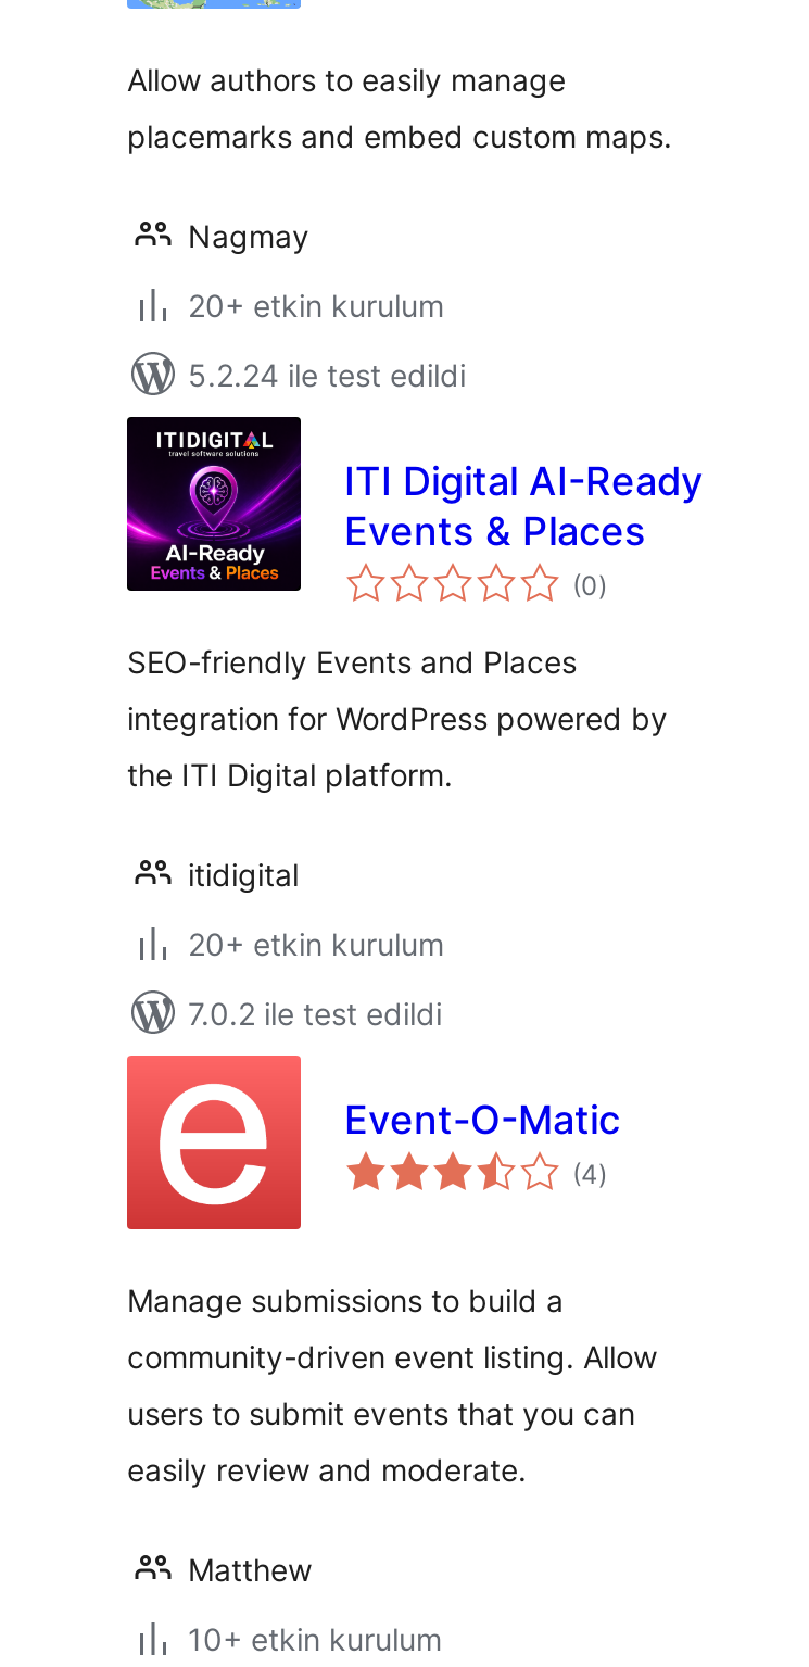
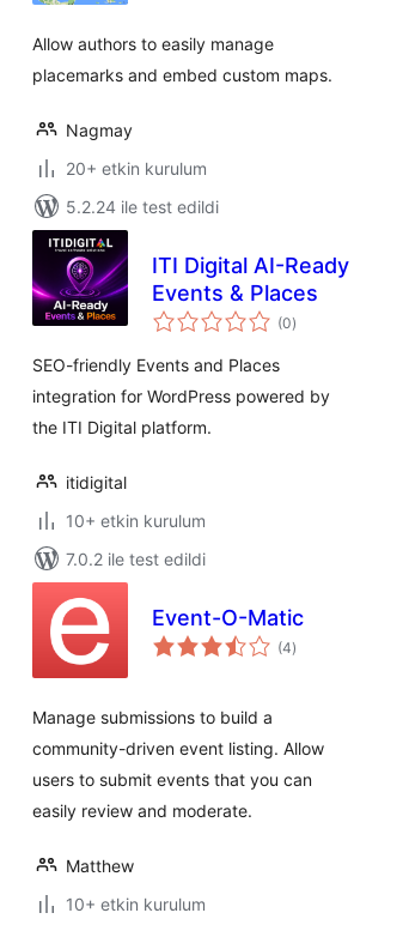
[188,925,444,962] 20+ etkin kurulum -> [66,510,206,531] 10+ etkin kurulum

